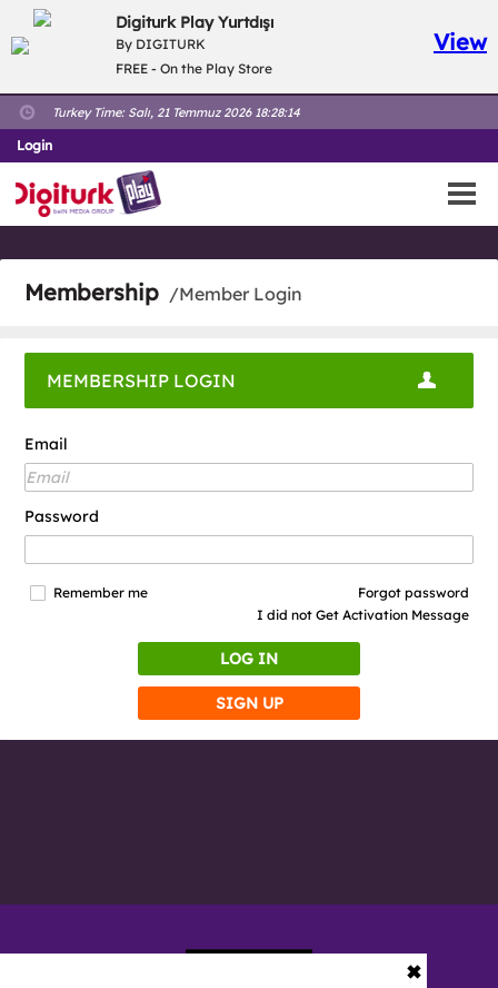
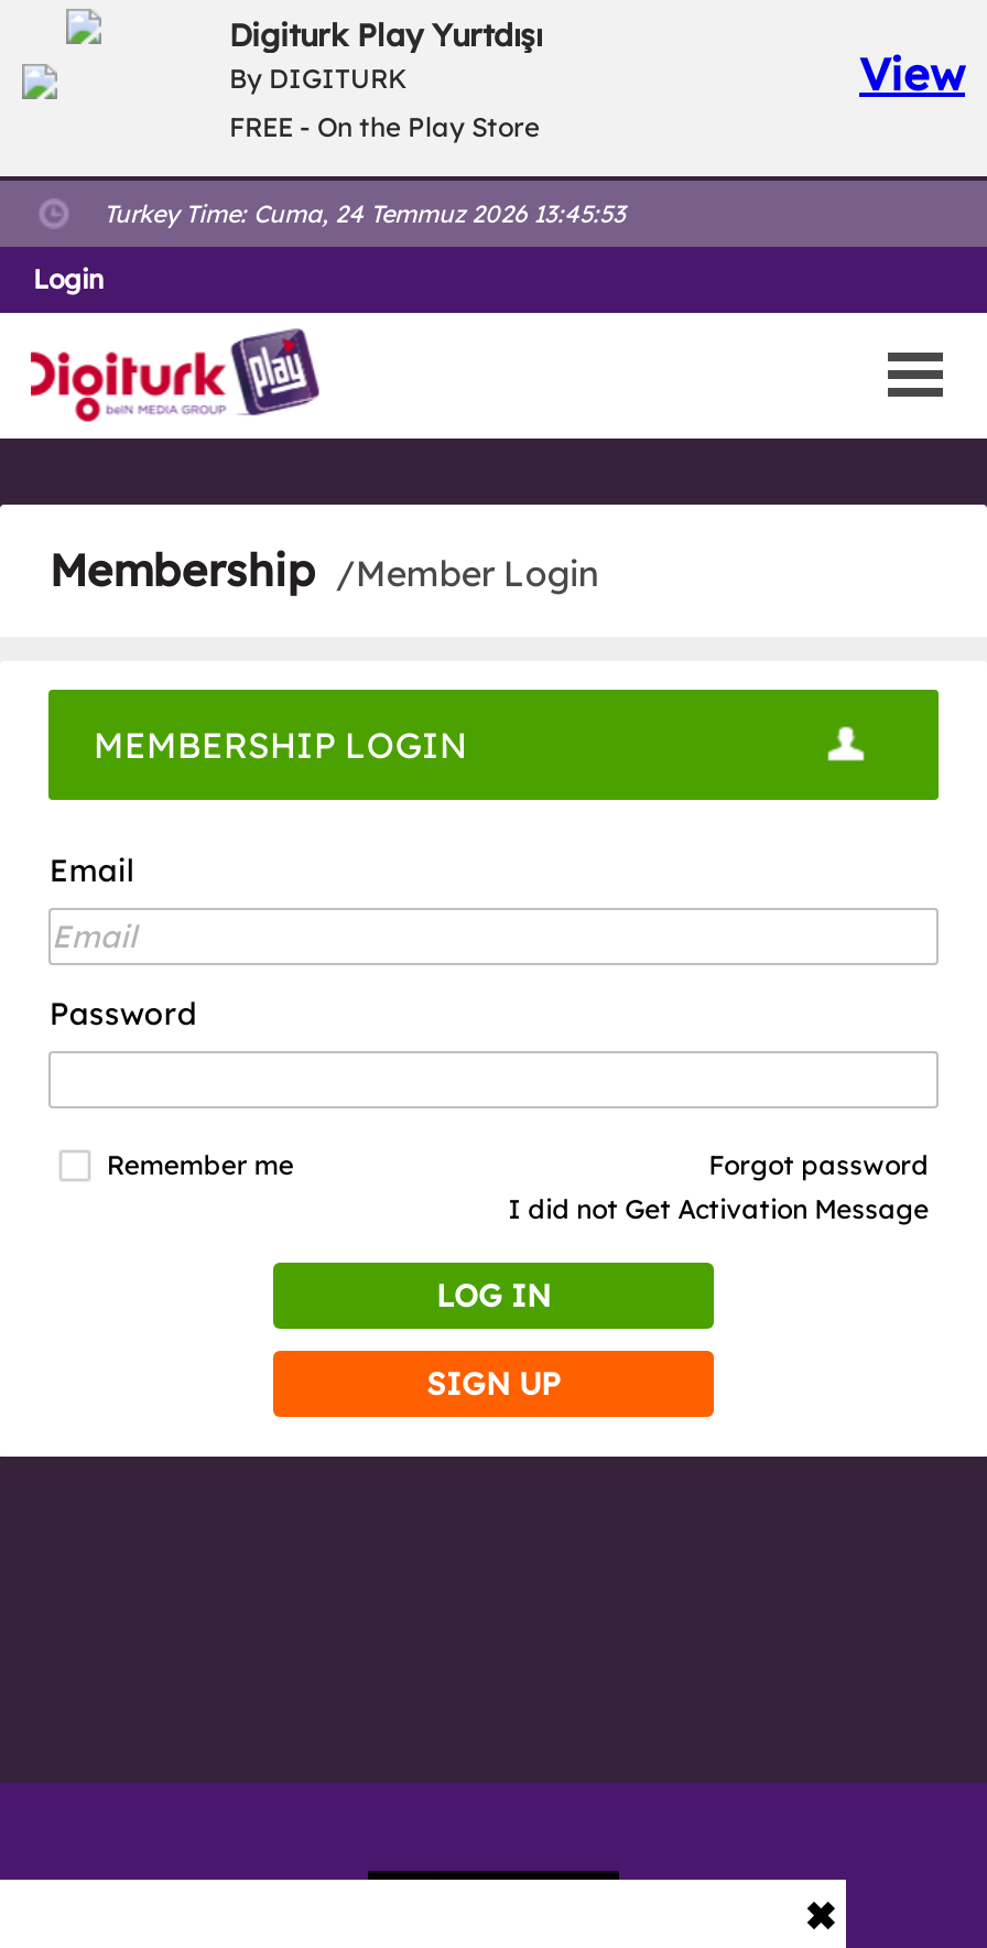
[52,105,300,120] Turkey Time: Salı, 21 Temmuz 2026 18:28:14 -> [104,198,626,229] Turkey Time: Cuma, 24 Temmuz 2026 13:45:53

